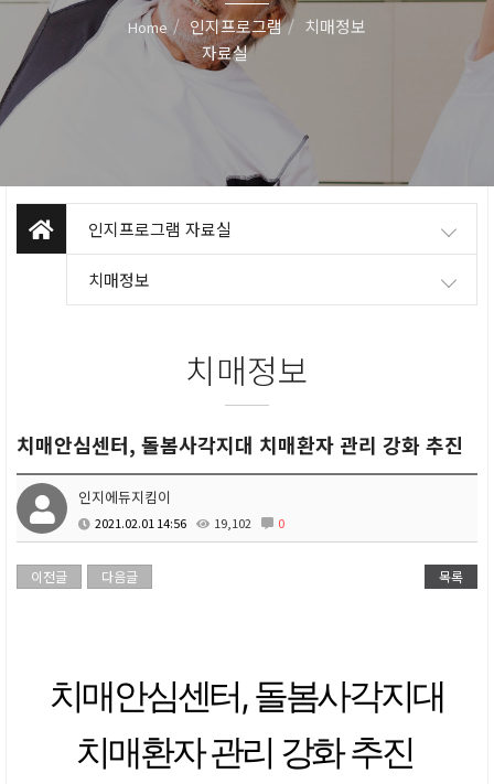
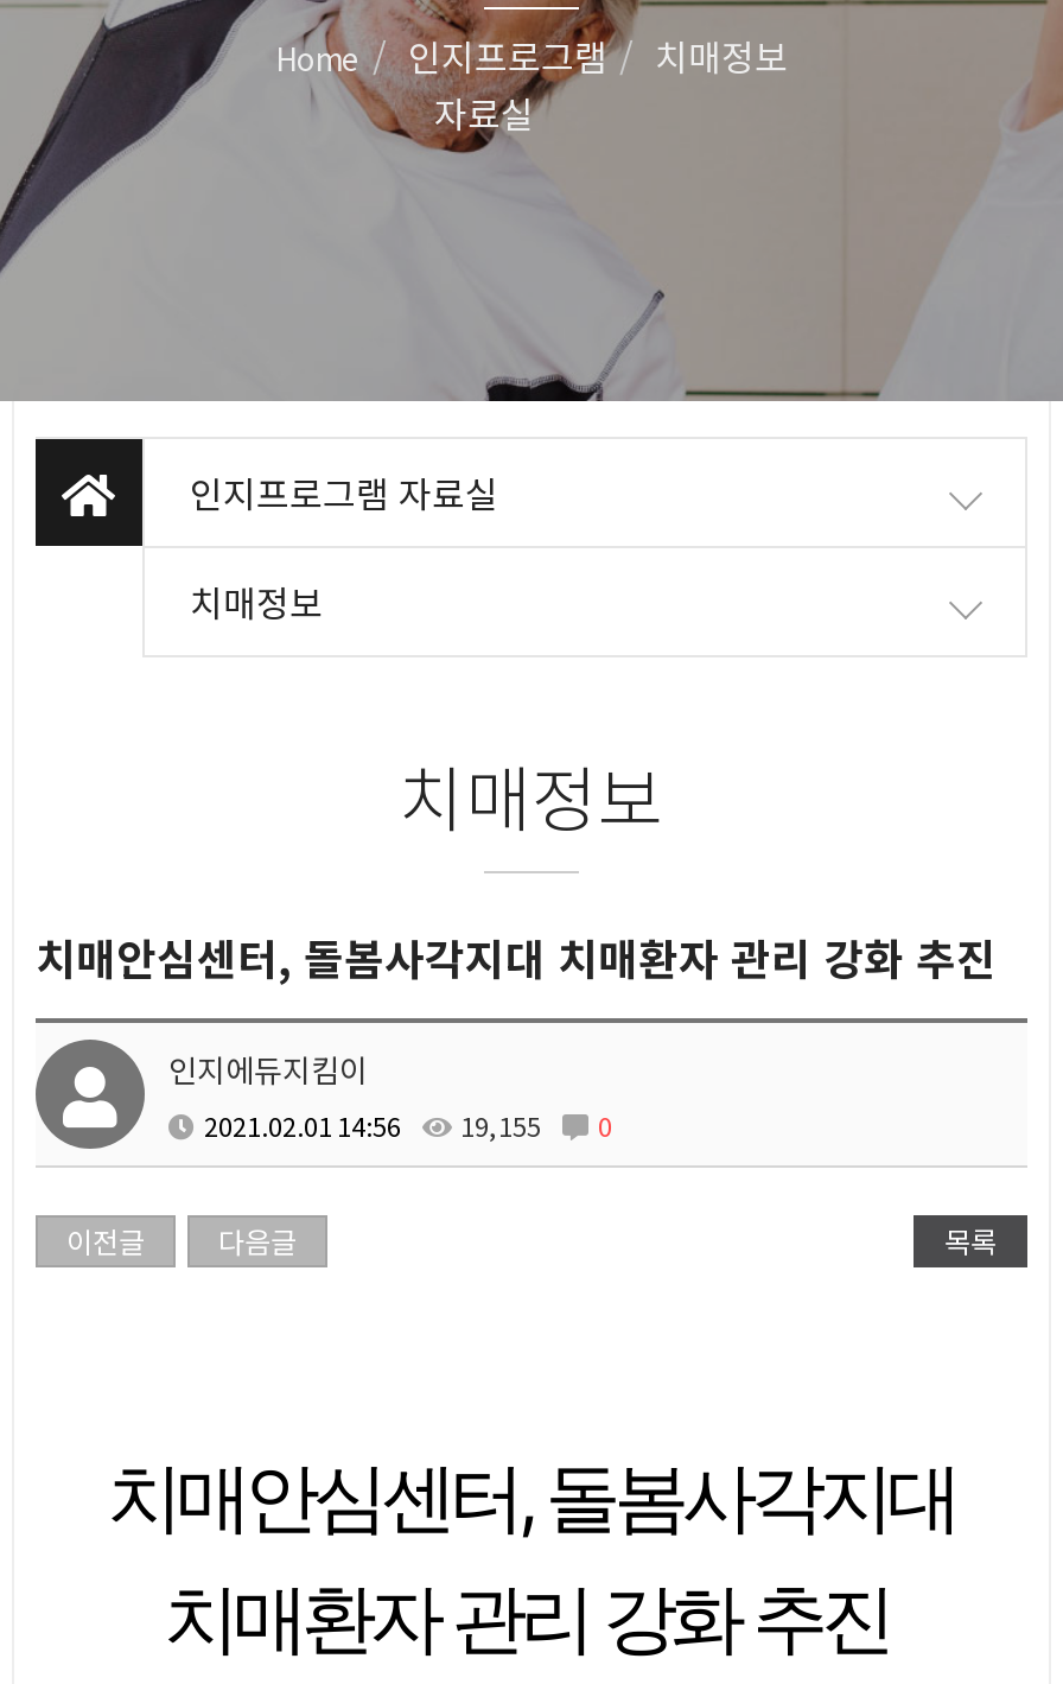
[95,514,284,531] 2021.02.01 14:56 19,102 0 -> [204,1106,612,1144] 2021.02.01 14:56 19,155 0

